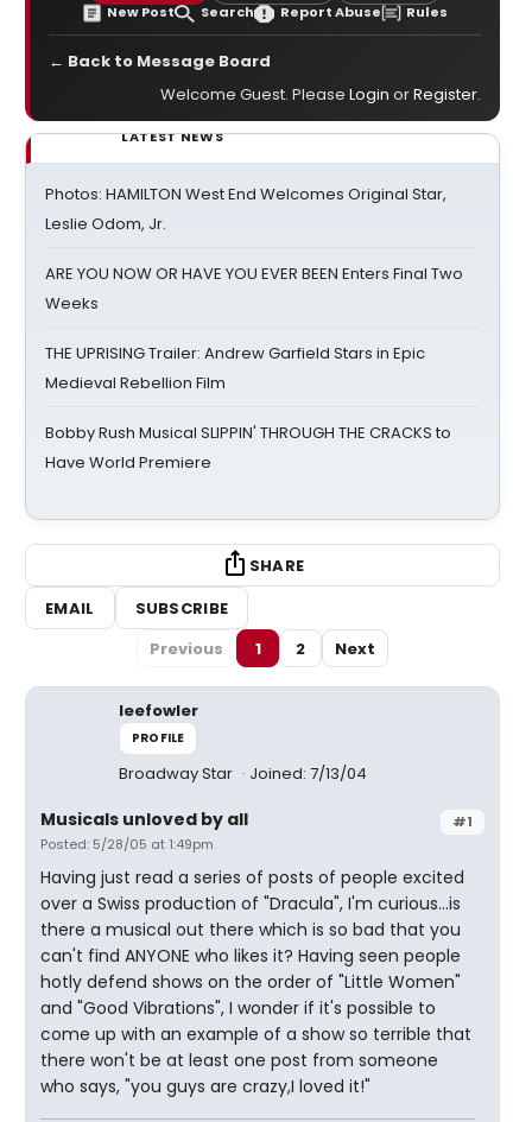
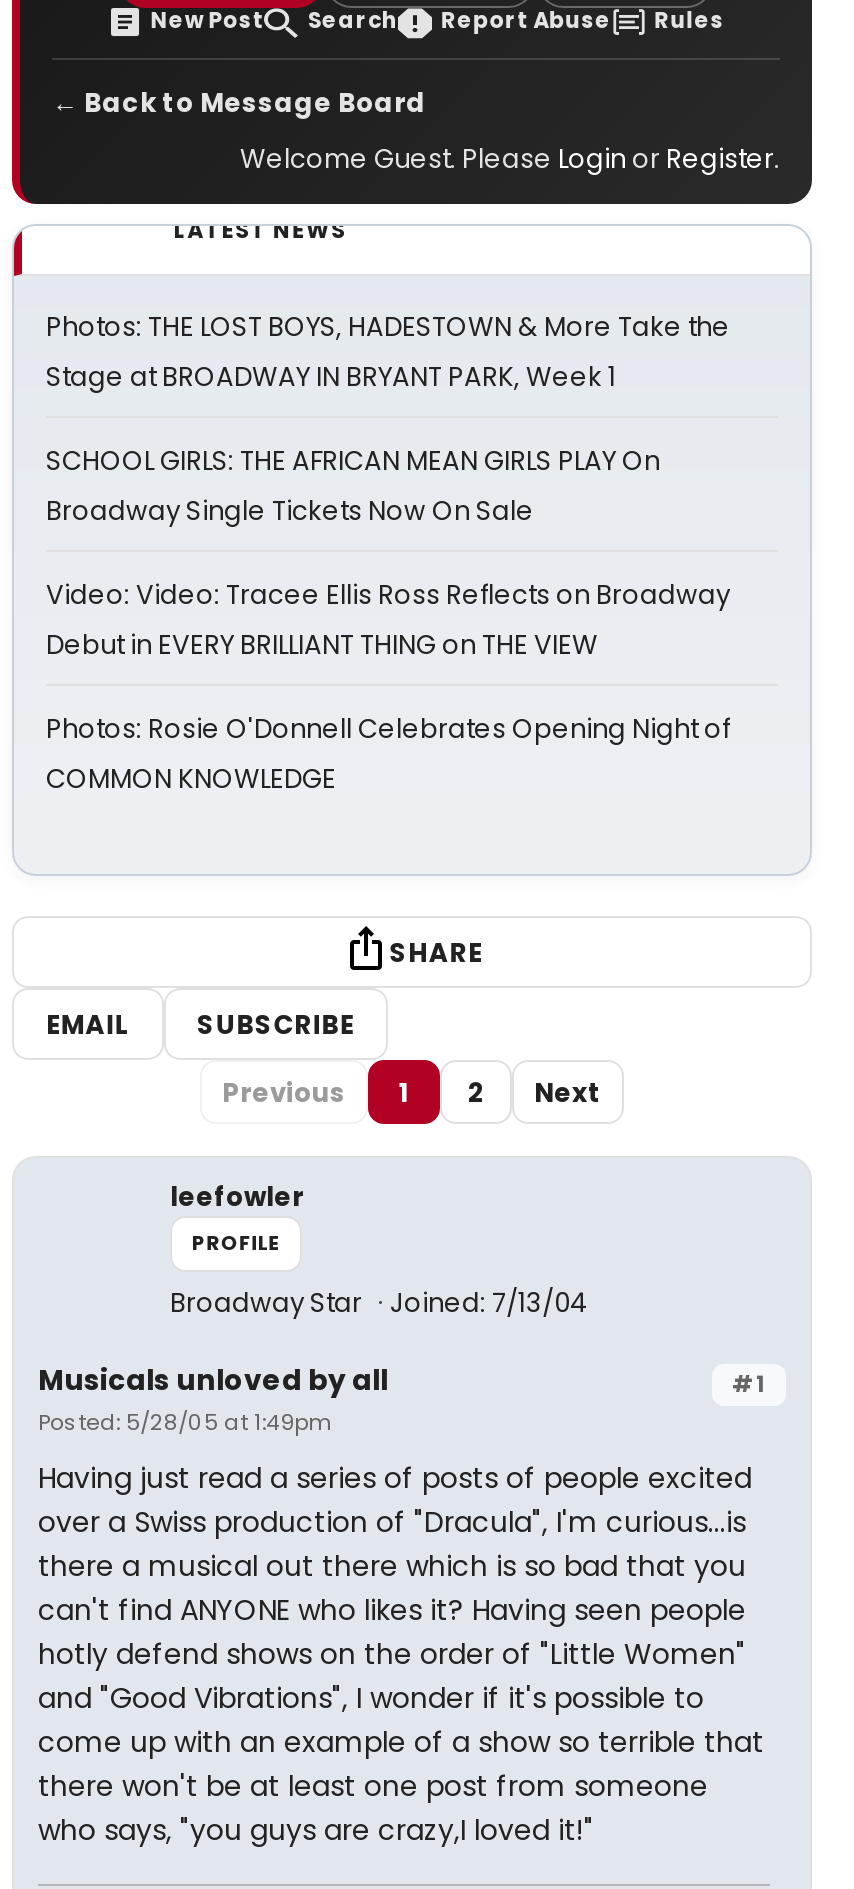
[45,183,446,235] Photos: HAMILTON West End Welcomes Original Star, | Leslie Odom, Jr. -> [46,308,730,396] Photos: THE LOST BOYS, HADESTOWN & More Take the | Stage at BROADWAY IN BRYANT PARK, Week 1
[45,262,463,315] ARE YOU NOW OR HAVE YOU EVER BEEN Enters Final Two | Weeks -> [46,442,660,530] SCHOOL GIRLS: THE AFRICAN MEAN GIRLS PLAY On | Broadway Single Tickets Now On Sale
[45,342,425,394] THE UPRISING Trailer: Andrew Garfield Stars in Epic | Medieval Rebellion Film -> [46,576,730,664] Video: Video: Tracee Ellis Ross Reflects on Broadway | Debut in EVERY BRILLIANT THING on THE VIEW
[45,421,451,474] Bobby Rush Musical SLIPPIN' THROUGH THE CRACKS to | Have World Premiere -> [46,710,730,798] Photos: Rosie O'Donnell Celebrates Opening Night of | COMMON KNOWLEDGE

